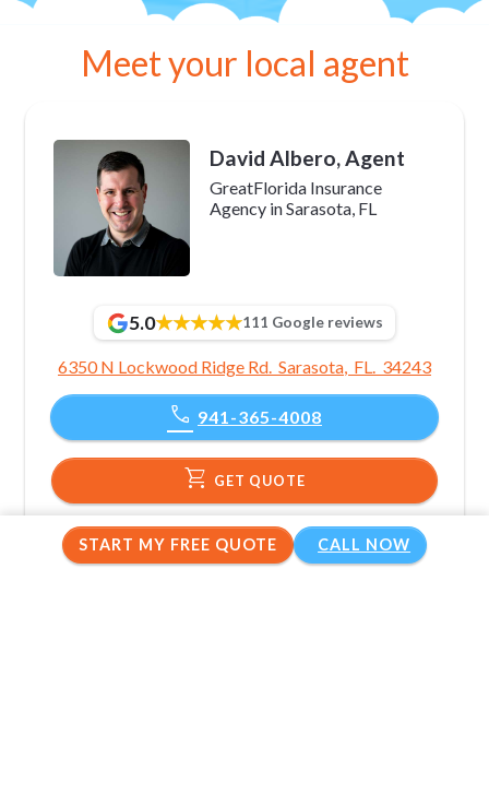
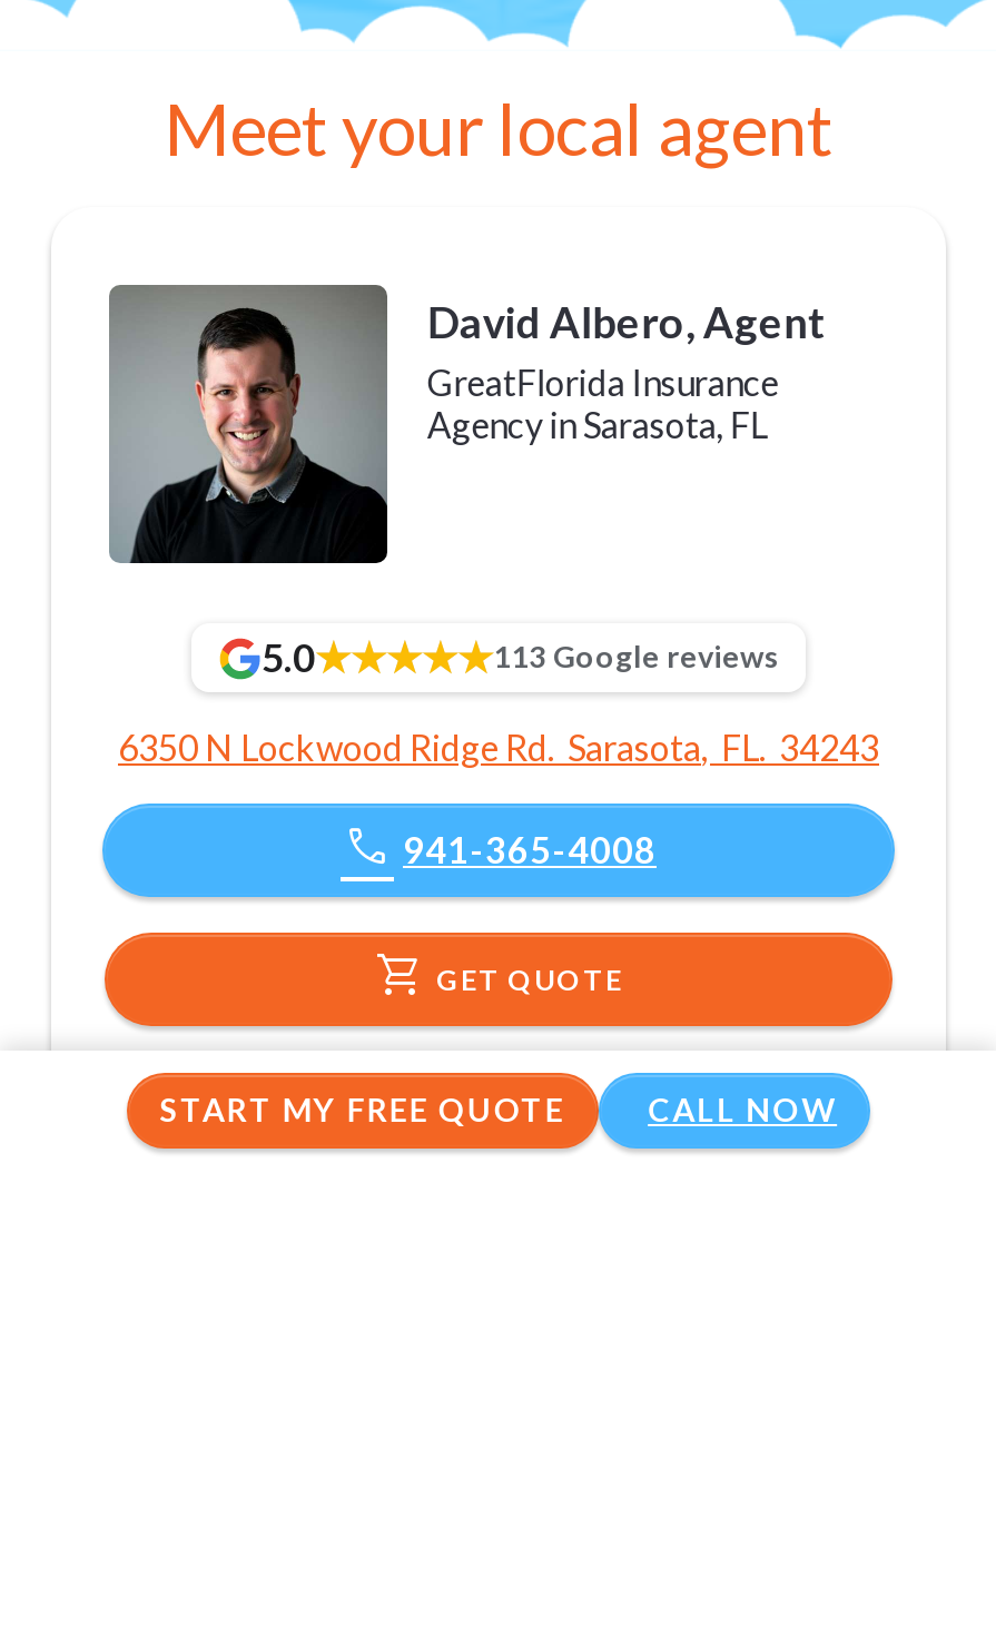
[242,313,383,331] 111 Google reviews -> [493,639,780,674] 113 Google reviews

